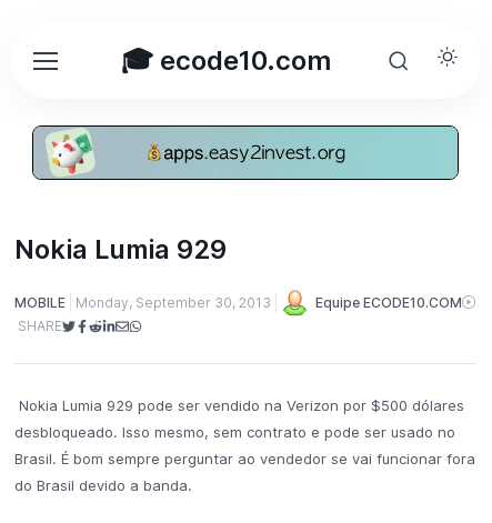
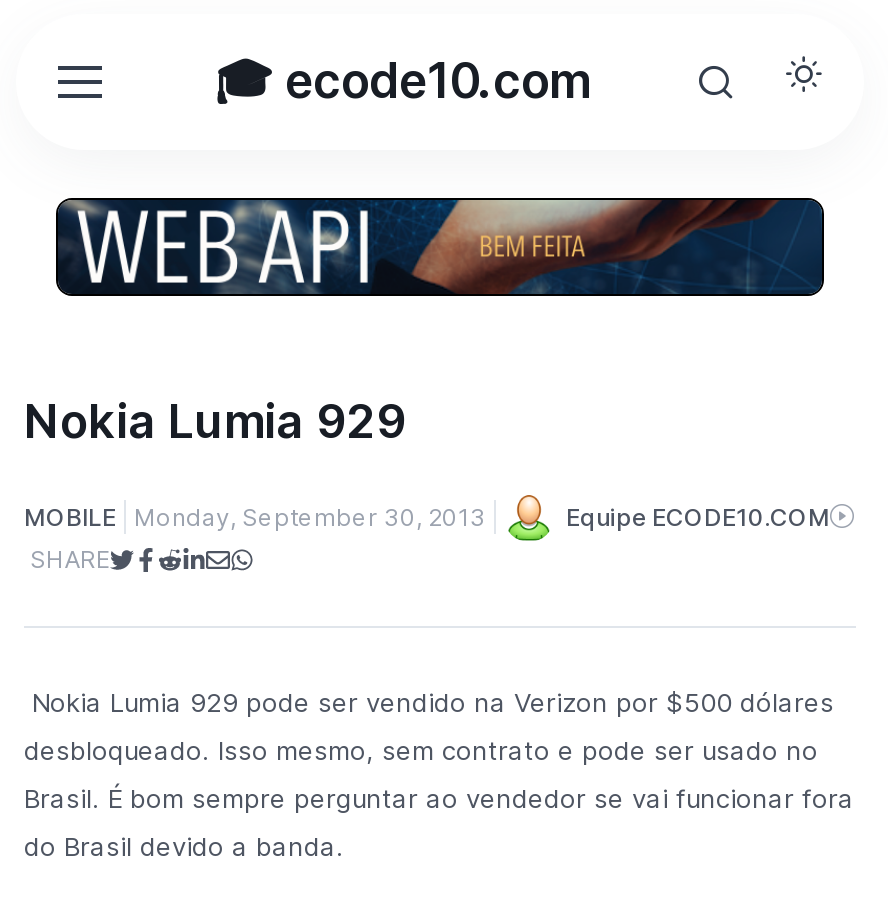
[32,125,459,180] [image] -> [56,198,824,296] [image]

